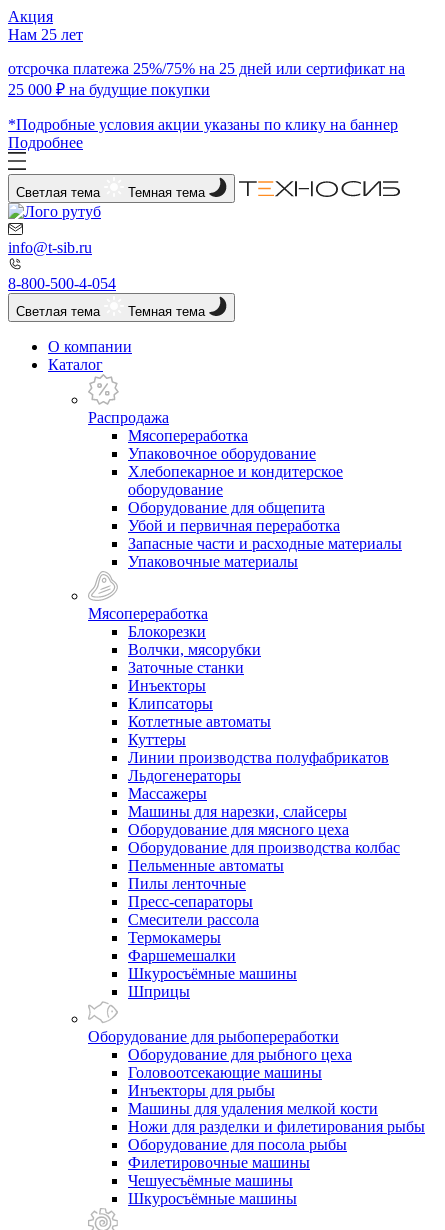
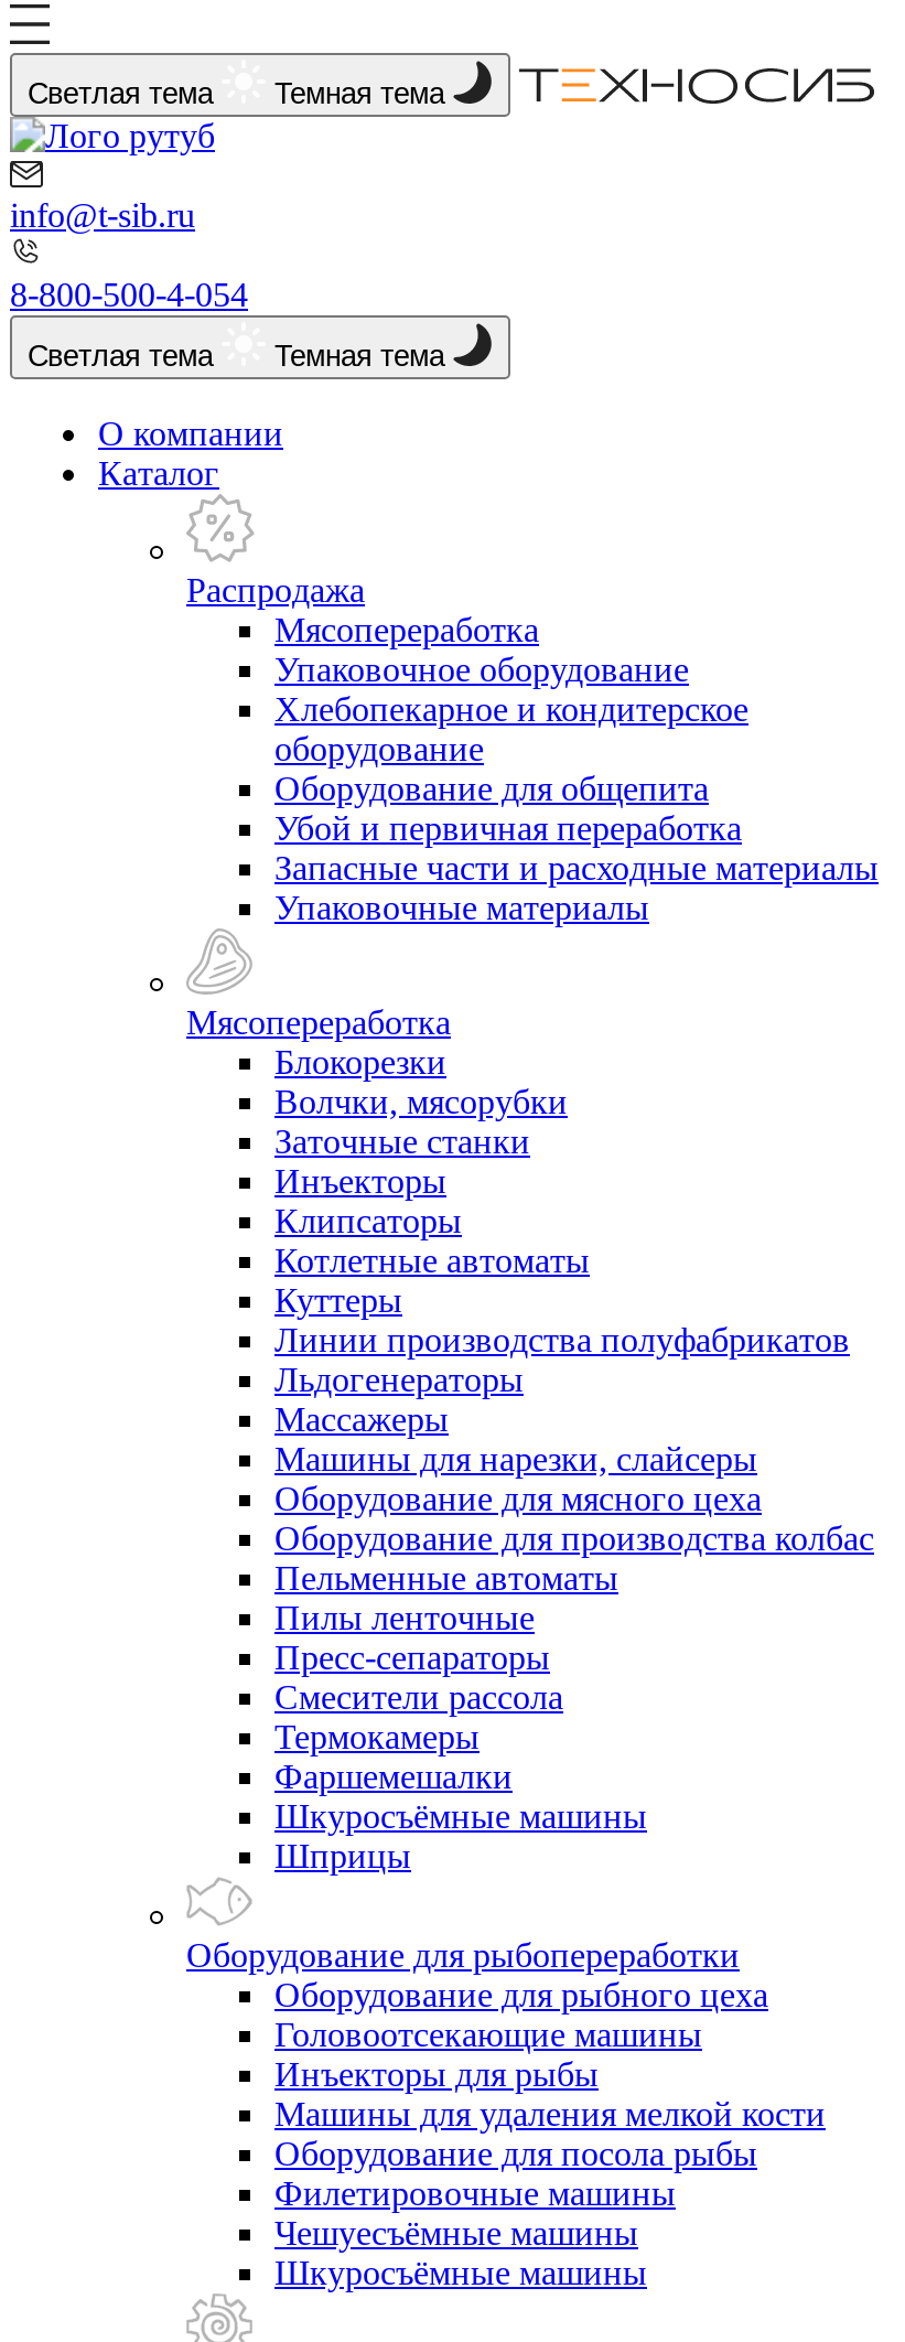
[8,8,405,151] Акция | Нам 25 лет | отсрочка платежа 25%/75% на 25 дней или сертификат на | 25 000 ₽ на будущие покупки | *Подробные условия акции указаны по клику на баннер | Подробнее -> none
[128,1118,425,1135] Ножи для разделки и филетирования рыбы -> none

